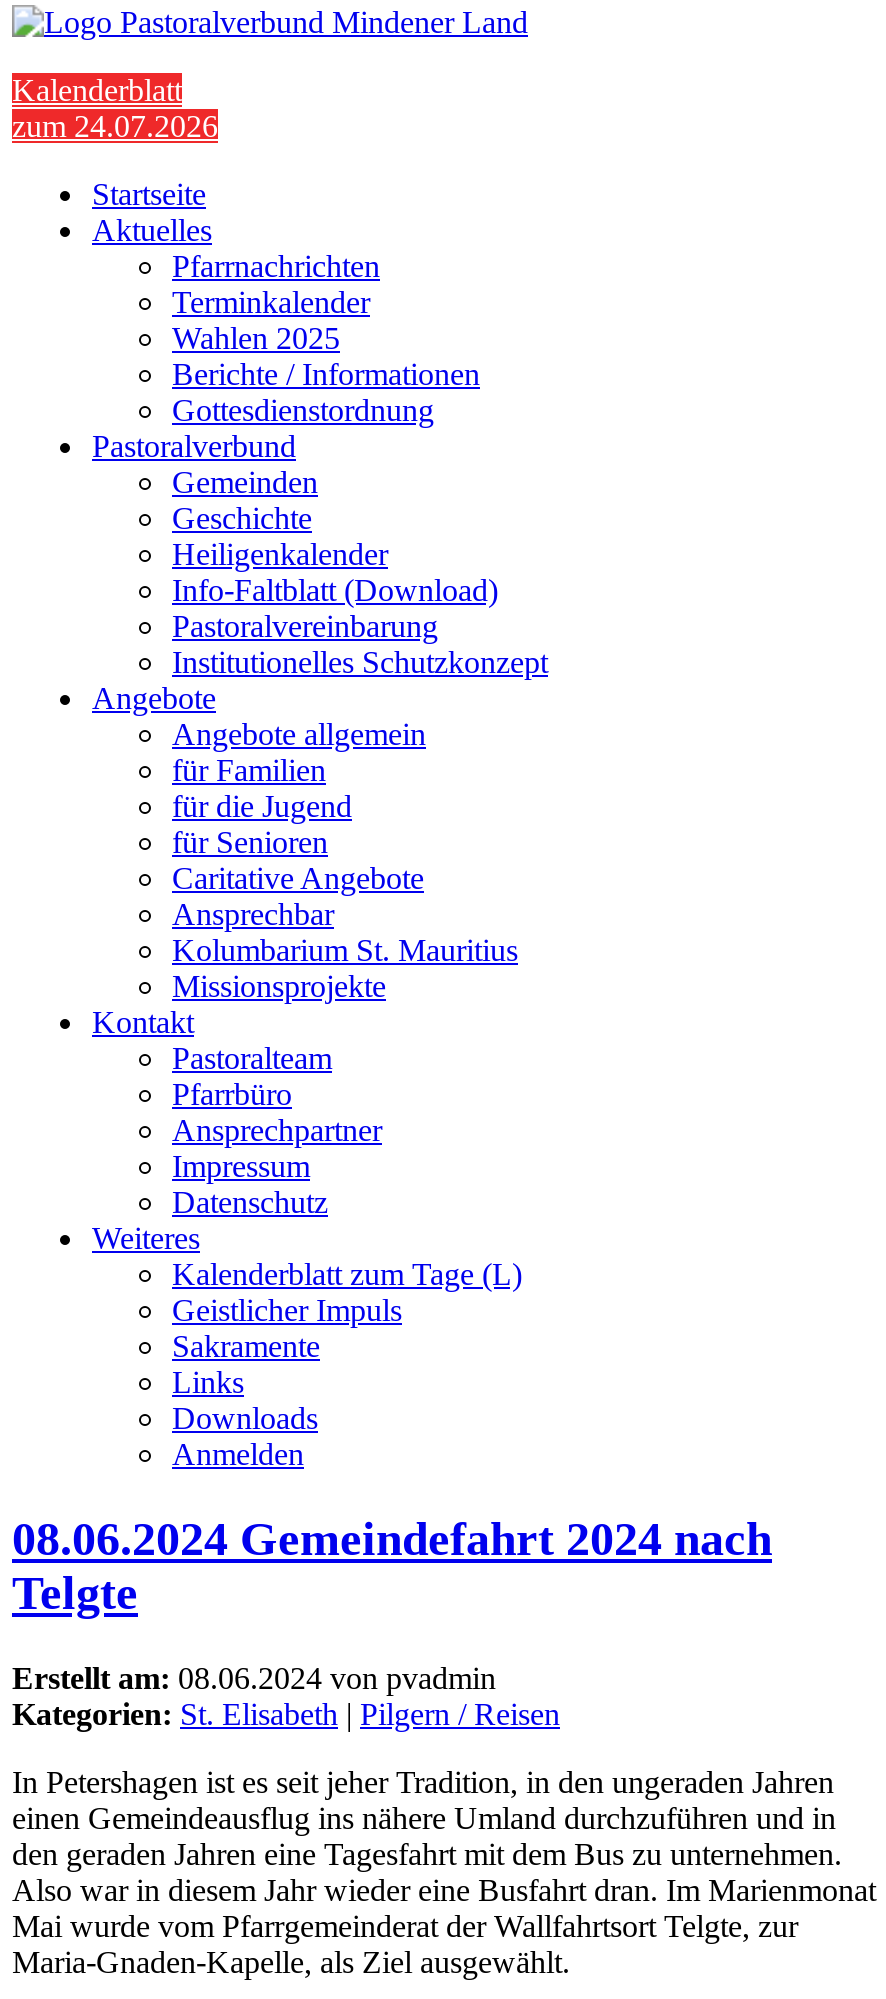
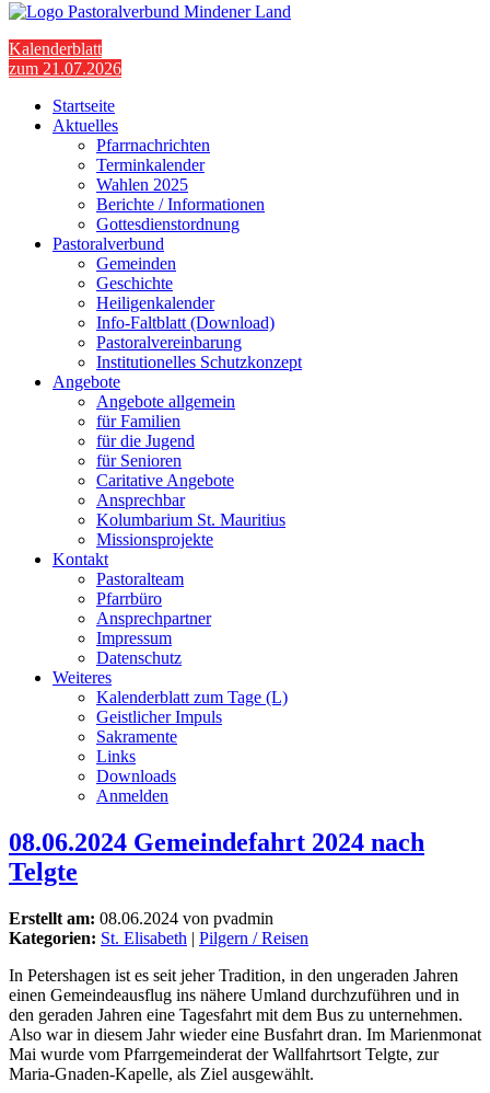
[12,109,218,143] zum 24.07.2026 -> [9,59,121,78] zum 21.07.2026

